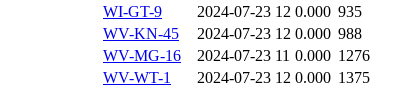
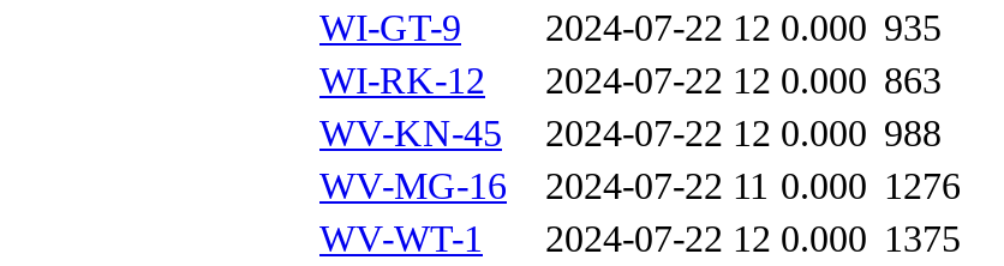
[197,3,362,20] 2024-07-23 12 0.000 935 -> [319,8,942,102] 2024-07-22 12 0.000 935 | WI-RK-12 | 2024-07-22 12 0.000 863
[103,25,362,42] WV-KN-45 2024-07-23 12 0.000 988 -> [319,114,942,154] WV-KN-45 2024-07-22 12 0.000 988
[103,47,370,64] WV-MG-16 2024-07-23 11 0.000 1276 -> [319,166,961,207] WV-MG-16 2024-07-22 11 0.000 1276
[103,69,370,86] WV-WT-1 2024-07-23 12 0.000 1375 -> [319,219,961,260] WV-WT-1 2024-07-22 12 0.000 1375

